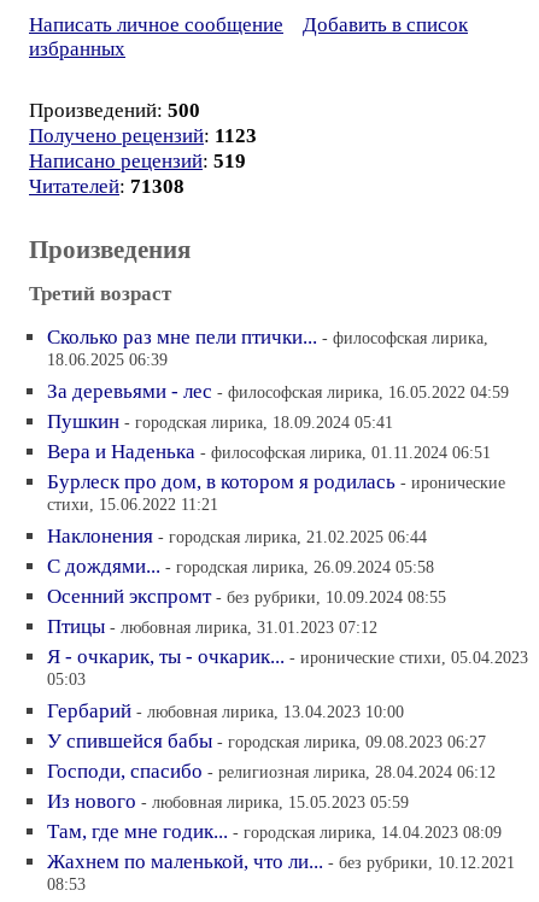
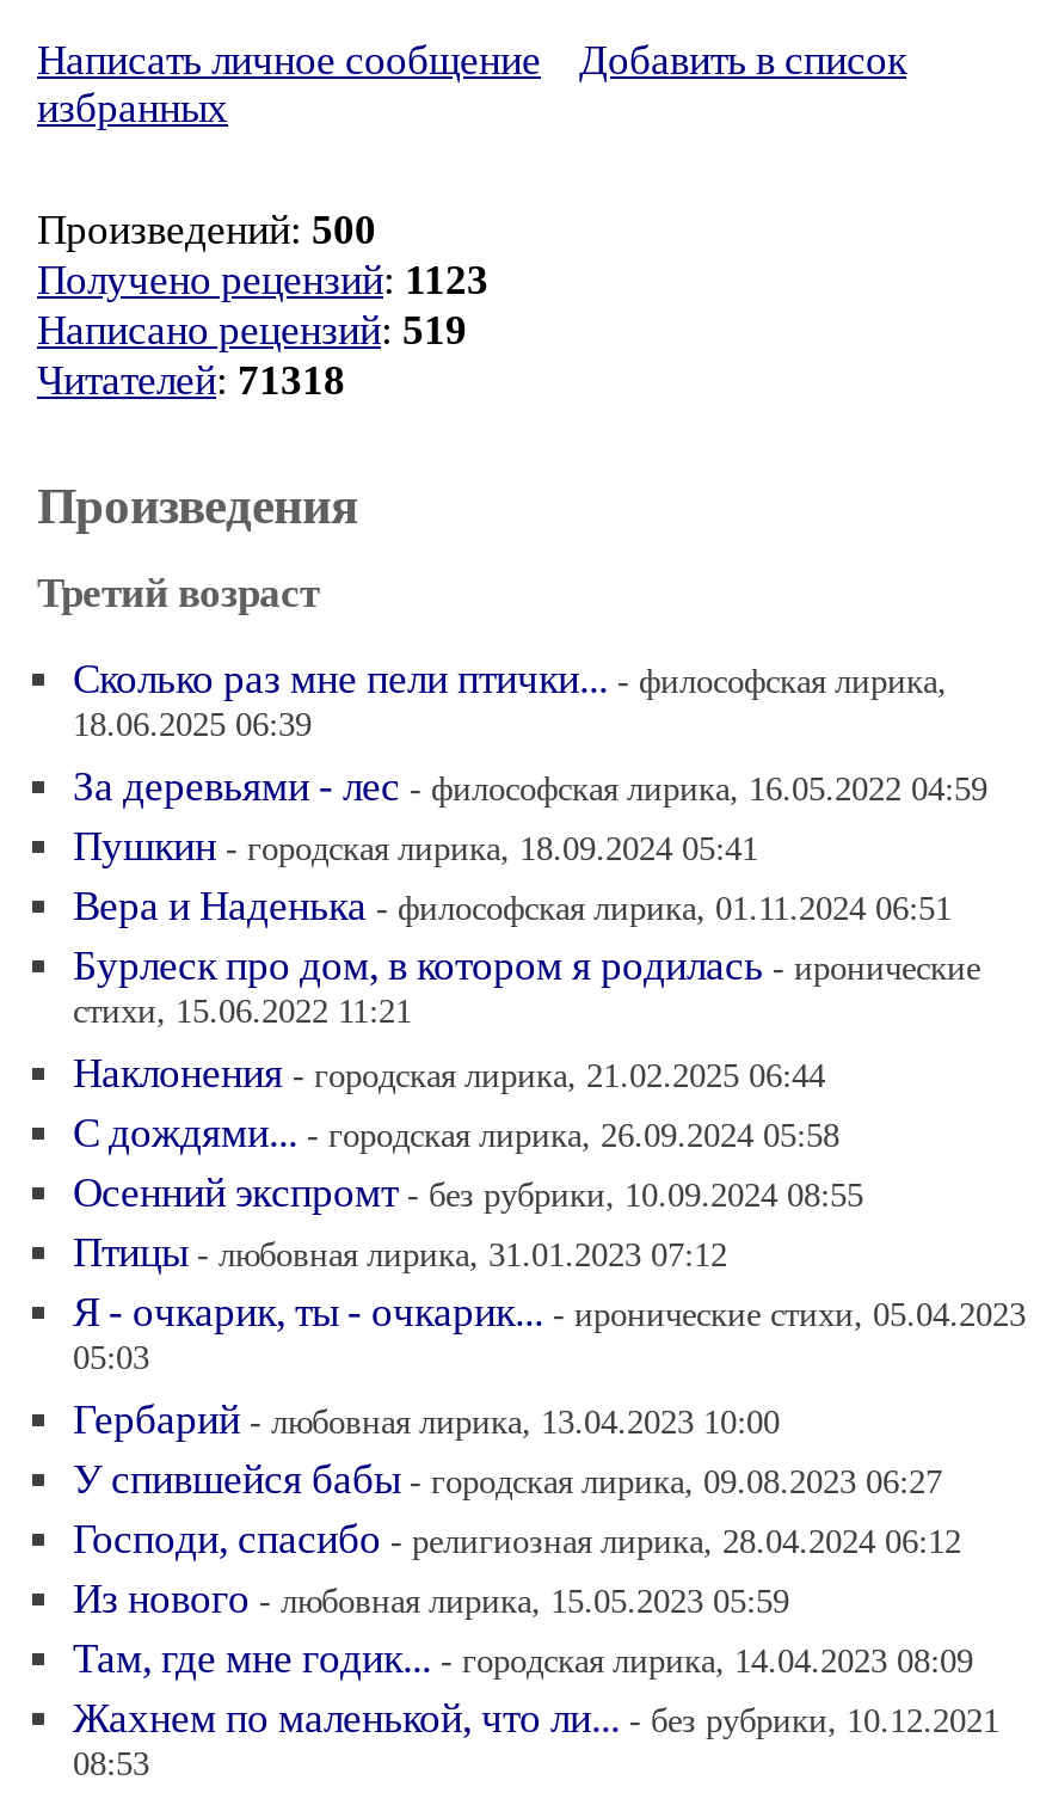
[29,175,184,198] Читателей: 71308 -> [37,358,345,404] Читателей: 71318

